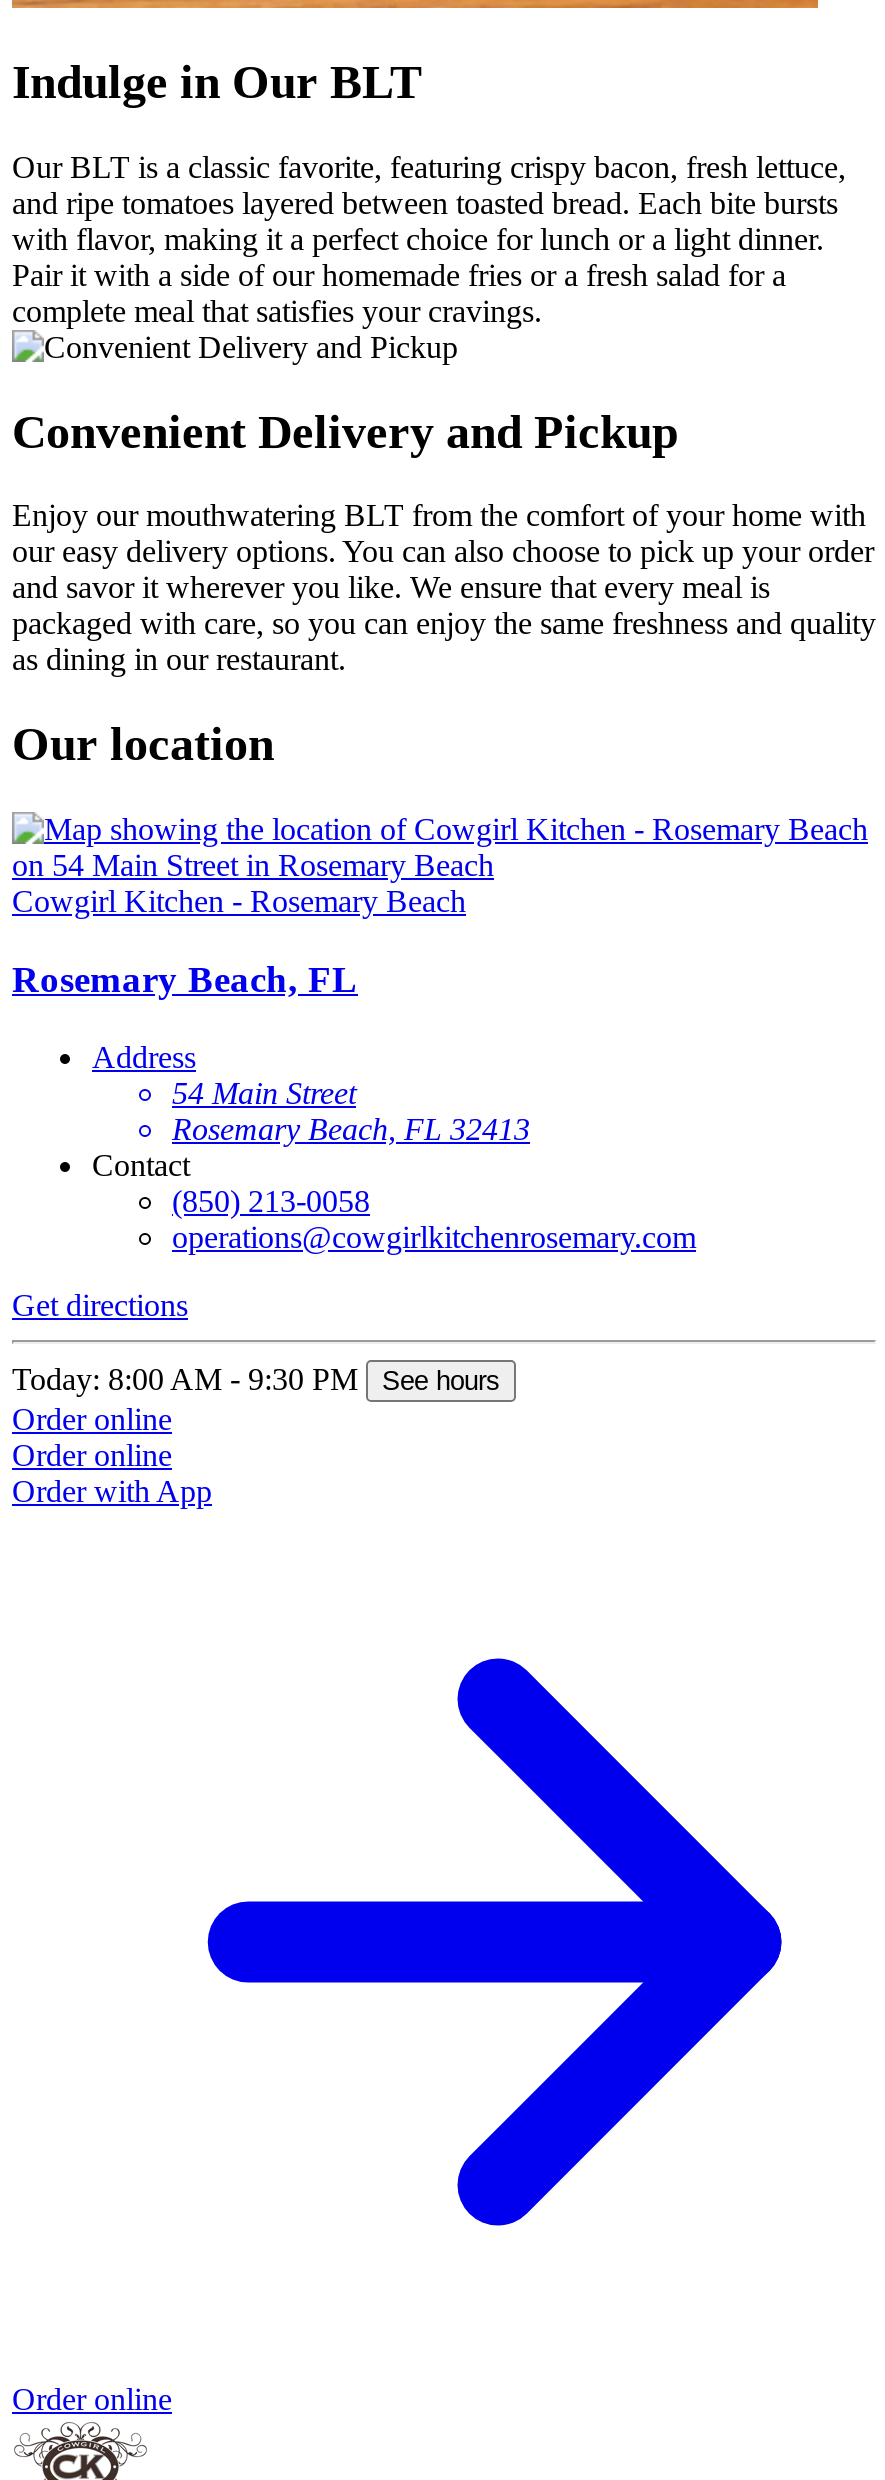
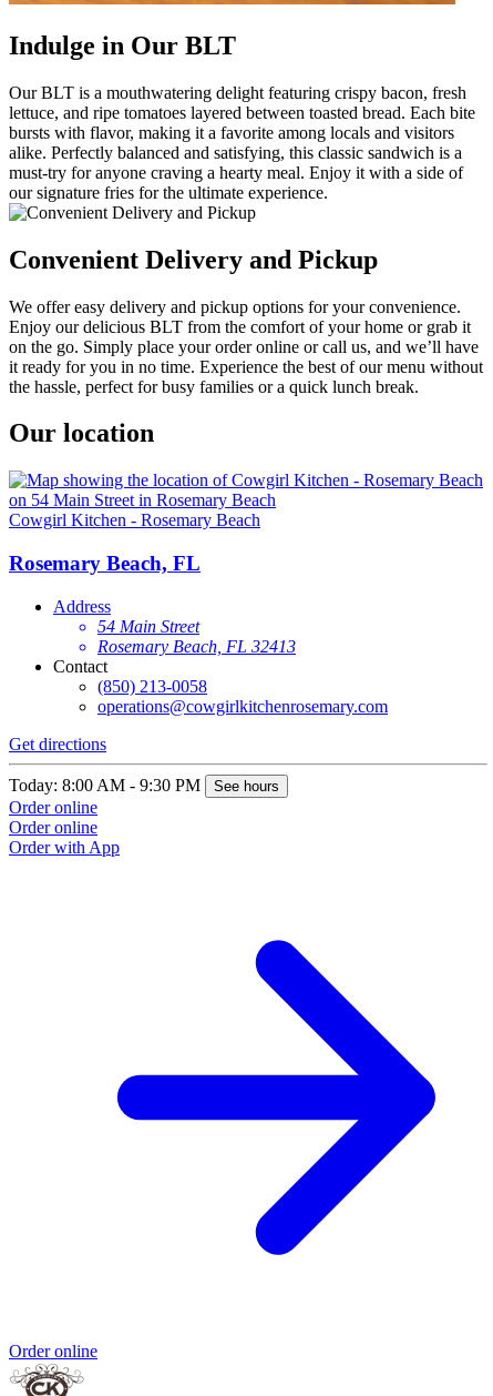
[12,149,846,327] Our BLT is a classic favorite, featuring crispy bacon, fresh lettuce, | and ripe tomatoes layered between toasted bread. Each bite bursts | with flavor, making it a perfect choice for lunch or a light dinner. | Pair it with a side of our homemade fries or a fresh salad for a | complete meal that satisfies your cravings. -> [9,83,475,202] Our BLT is a mouthwatering delight featuring crispy bacon, fresh | lettuce, and ripe tomatoes layered between toasted bread. Each bite | bursts with flavor, making it a favorite among locals and visitors | alike. Perfectly balanced and satisfying, this classic sandwich is a | must-try for anyone craving a hearty meal. Enjoy it with a side of | our signature fries for the ultimate experience.
[12,499,876,677] Enjoy our mouthwatering BLT from the comfort of your home with | our easy delivery options. You can also choose to pick up your order | and savor it wherever you like. We ensure that every meal is | packaged with care, so you can enjoy the same freshness and quality | as dining in our restaurant. -> [9,297,483,396] We offer easy delivery and pickup options for your convenience. | Enjoy our delicious BLT from the comfort of your home or grab it | on the go. Simply place your order online or call us, and we’ll have | it ready for you in no time. Experience the best of our menu without | the hassle, perfect for busy families or a quick lunch break.

